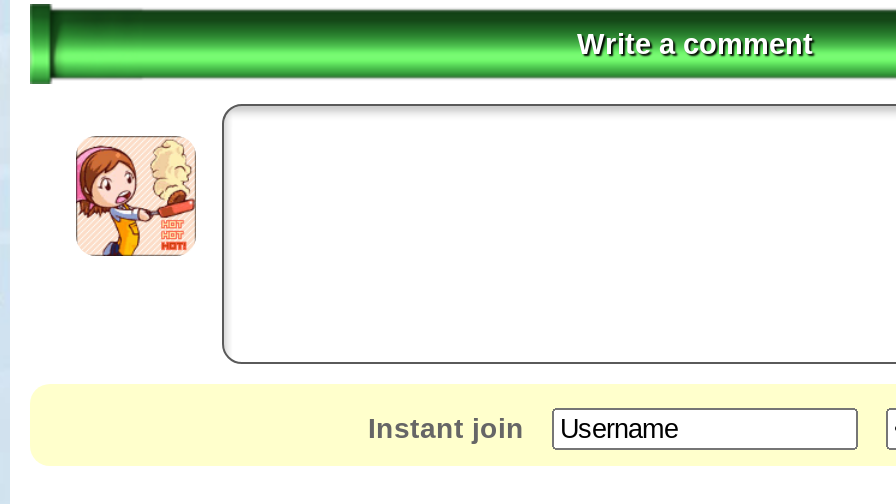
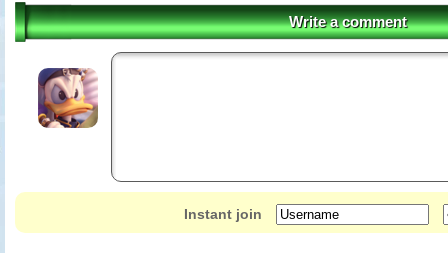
[76,138,196,258] [image] -> [37,68,98,128] [image]

